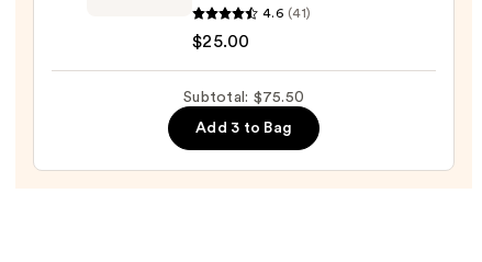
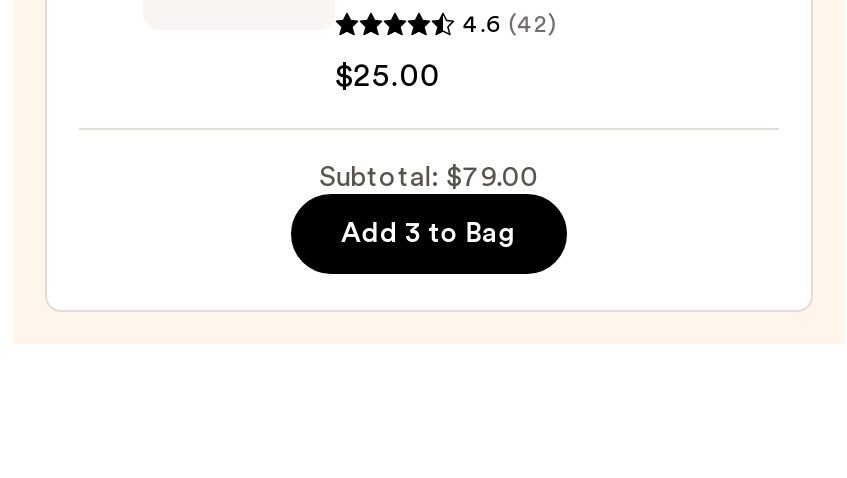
[262,6,311,20] 4.6 (41) -> [463,12,557,36] 4.6 (42)
[183,90,304,105] Subtotal: $75.50 -> [319,164,539,192] Subtotal: $79.00

